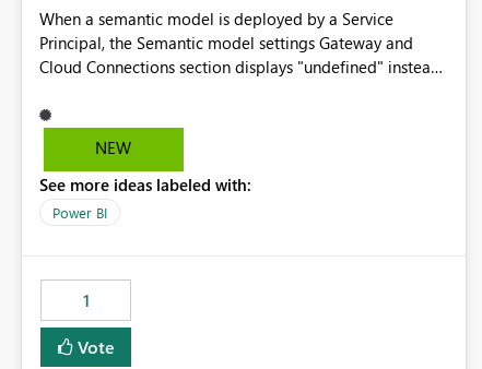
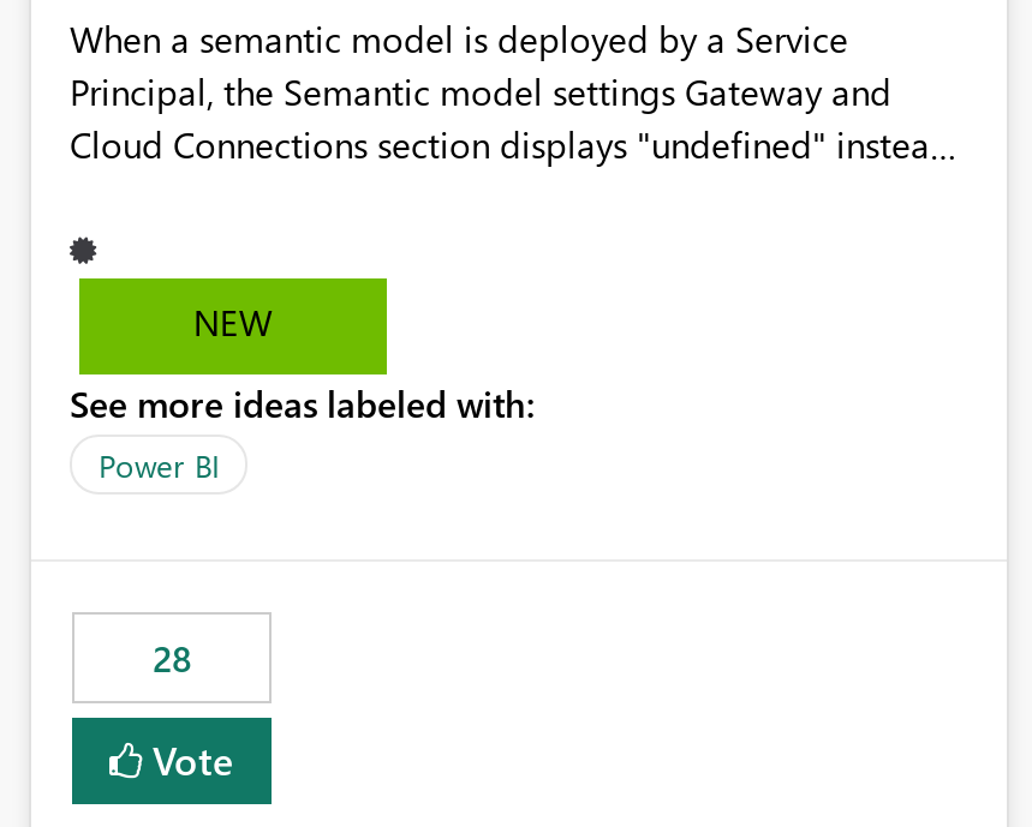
[83,290,89,312] 1 -> [153,635,191,683] 28

